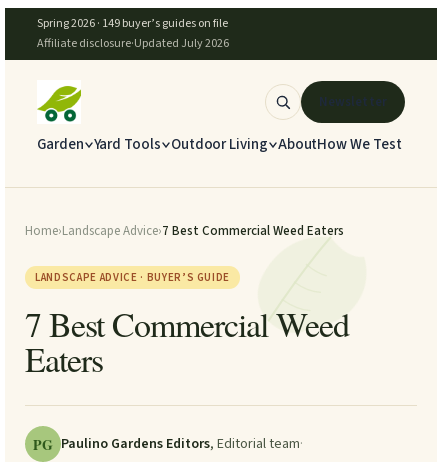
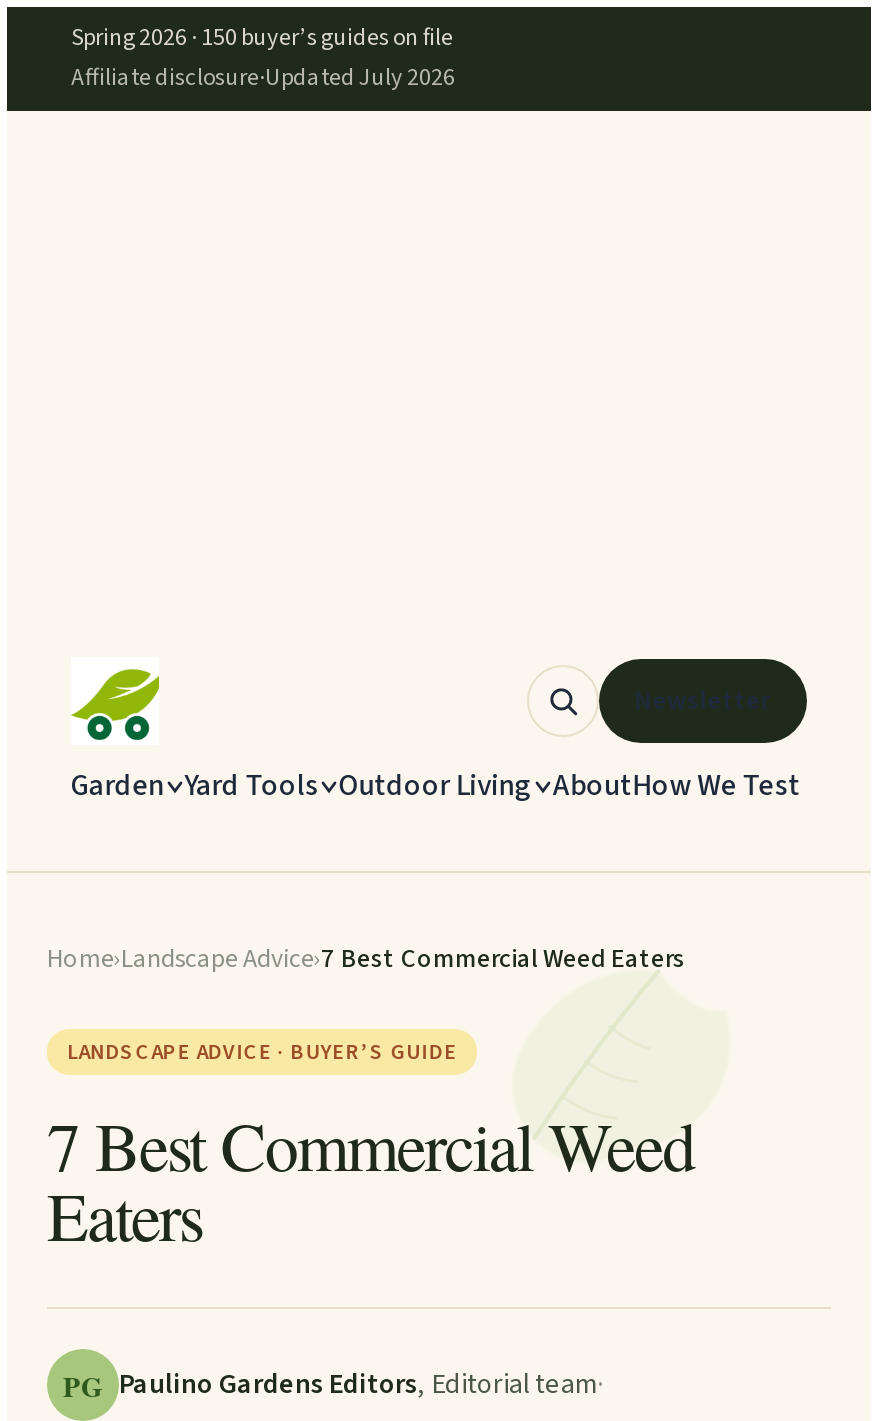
[37,15,228,32] Spring 2026 · 149 buyer’s guides on file -> [71,21,453,55] Spring 2026 · 150 buyer’s guides on file

